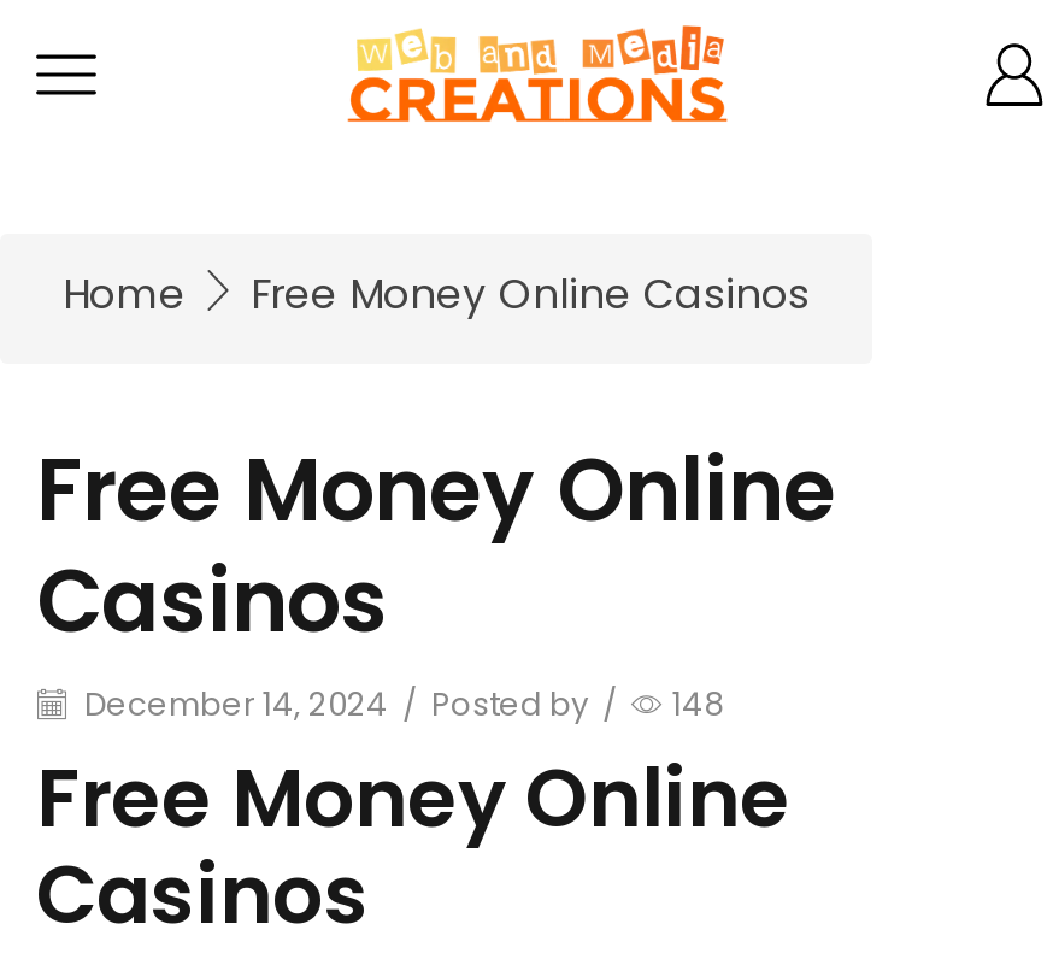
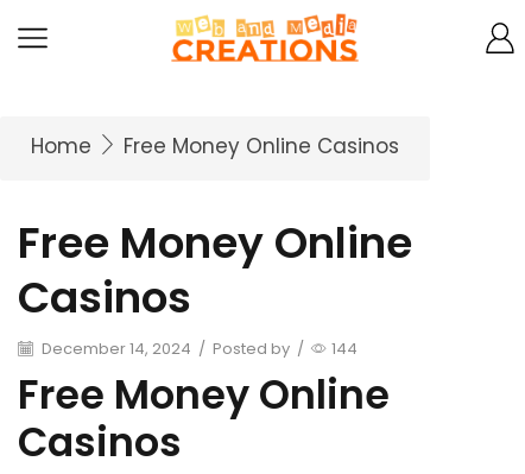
[77,682,723,727] December 14, 2024 / Posted by / 148 -> [38,337,358,360] December 14, 2024 / Posted by / 144

